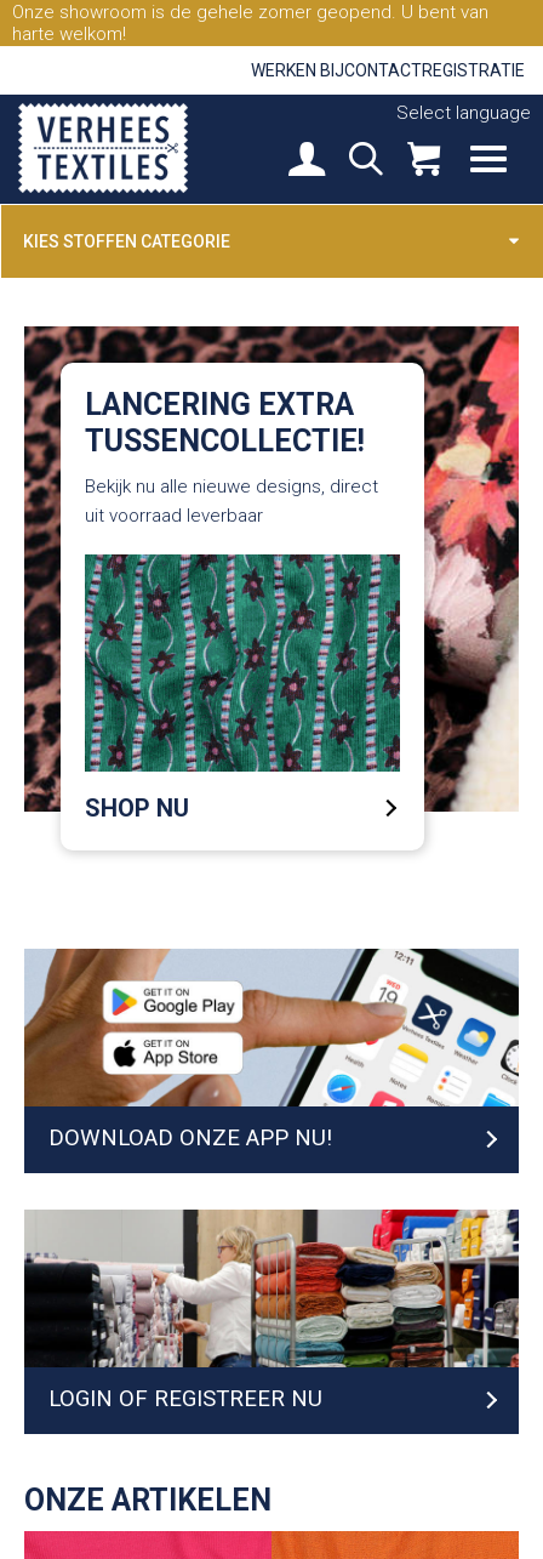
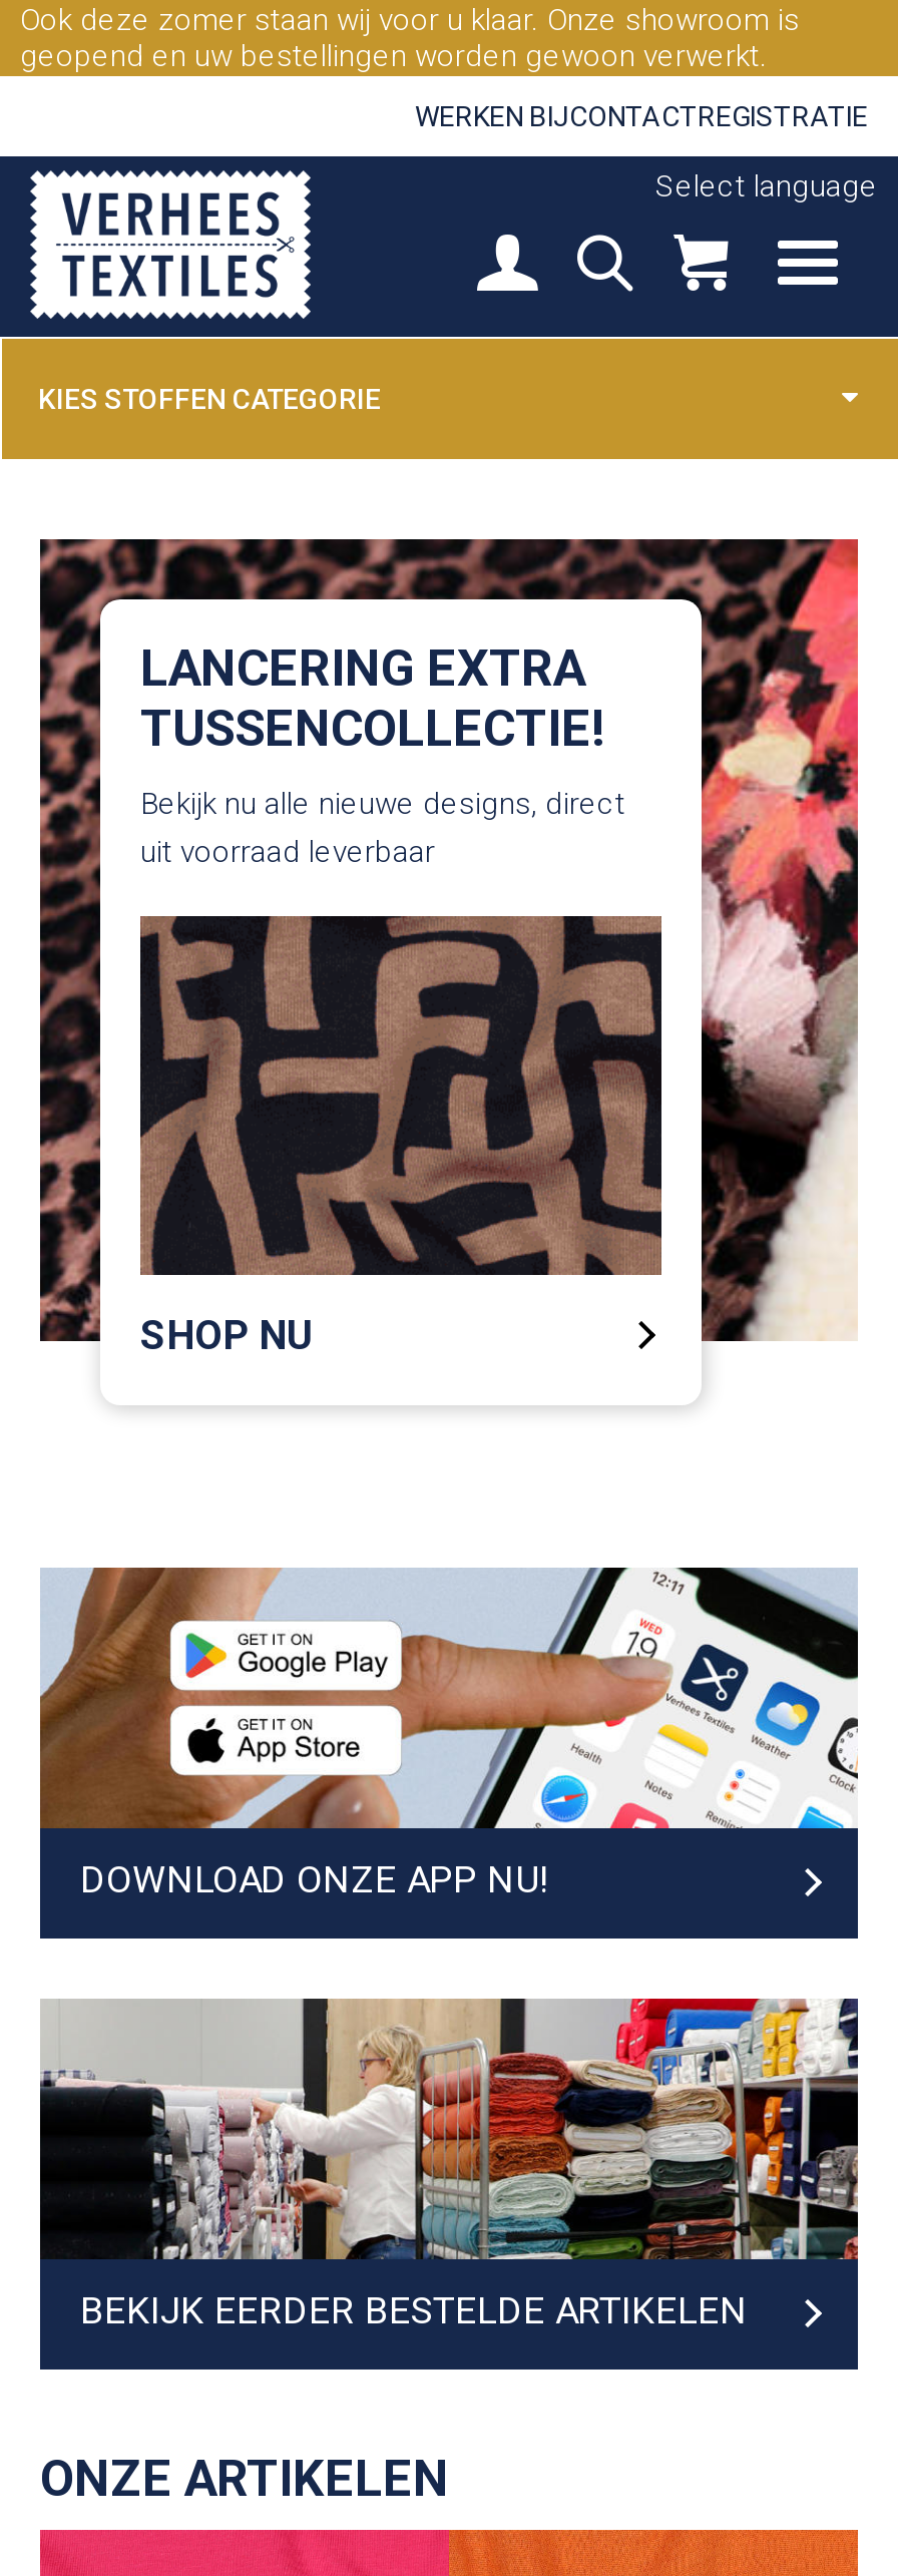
[12,1,488,45] Onze showroom is de gehele zomer geopend. U bent van | harte welkom! -> [20,2,800,74] Ook deze zomer staan wij voor u klaar. Onze showroom is | geopend en uw bestellingen worden gewoon verwerkt.
[84,553,401,773] [image] -> [138,914,663,1277] [image]
[48,1385,322,1412] LOGIN OF REGISTREER NU -> [80,2289,748,2333] BEKIJK EERDER BESTELDE ARTIKELEN

